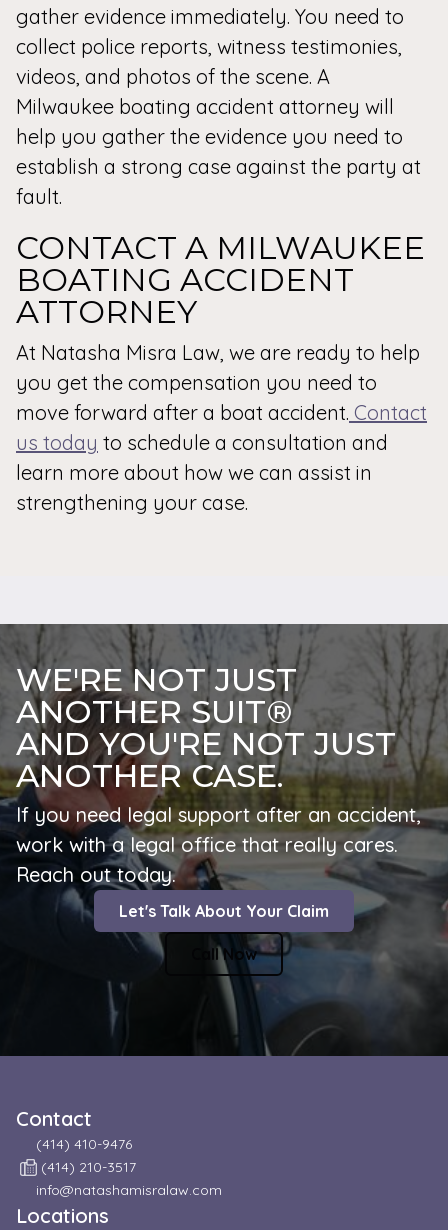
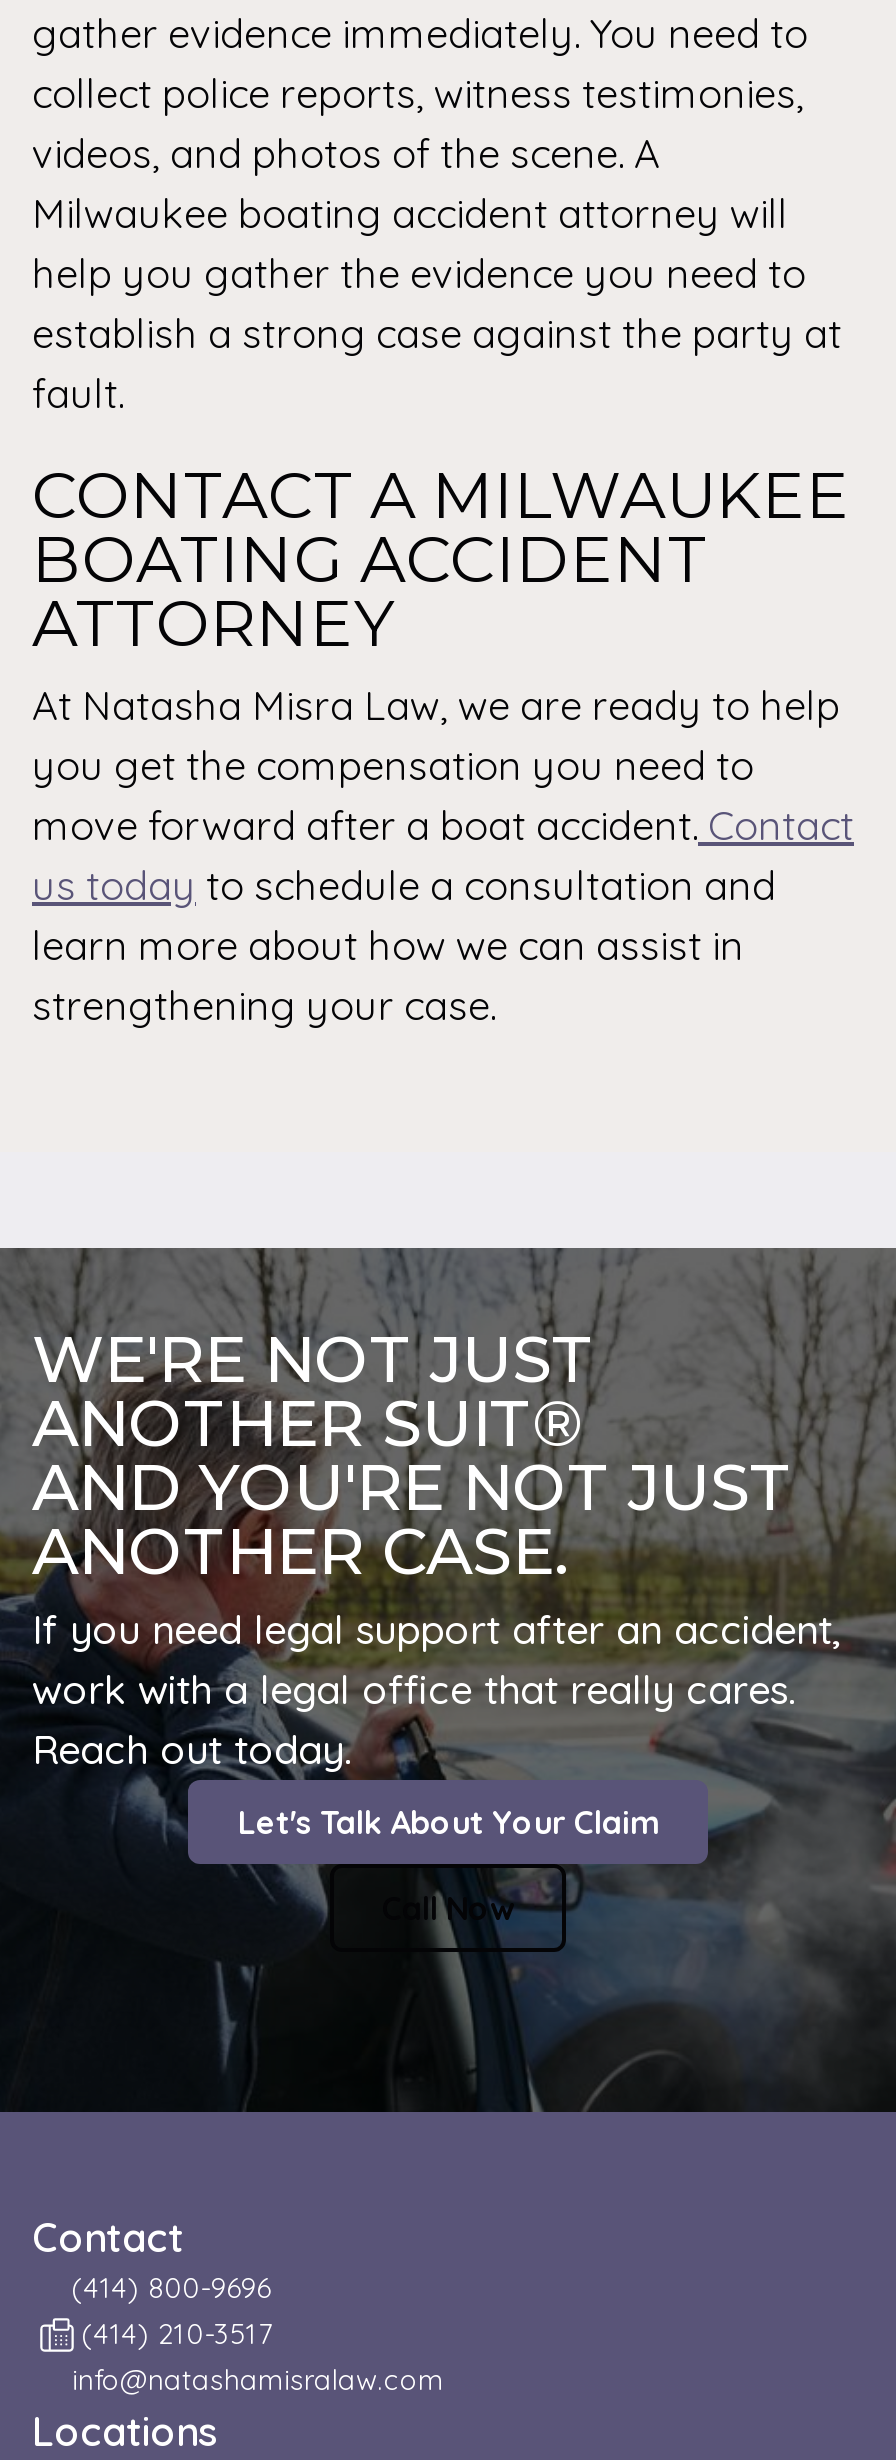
[36,1135,132,1153] (414) 410-9476 -> [72,2270,270,2306] (414) 800-9696

